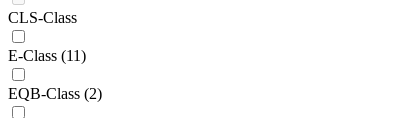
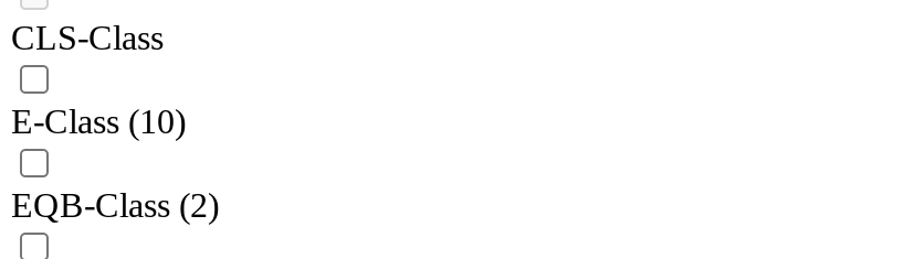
[8,47,86,64] E-Class (11) -> [11,103,186,141] E-Class (10)

